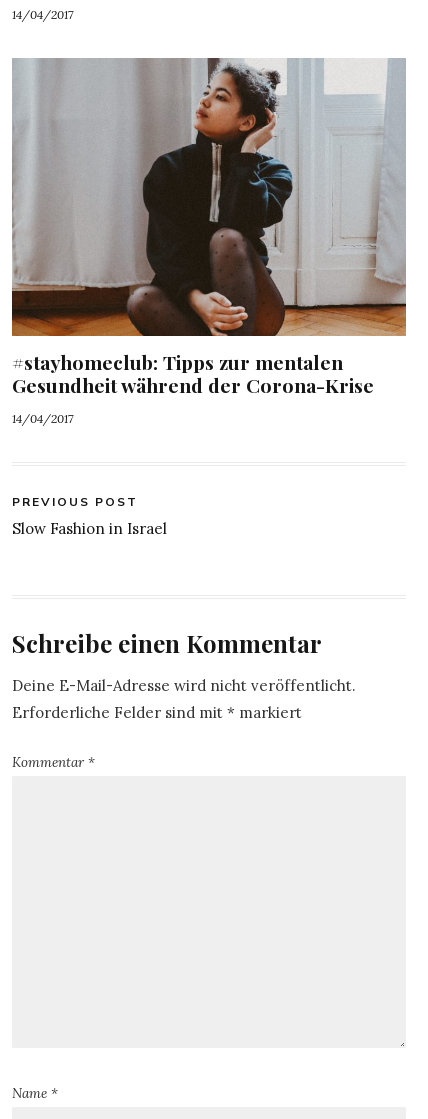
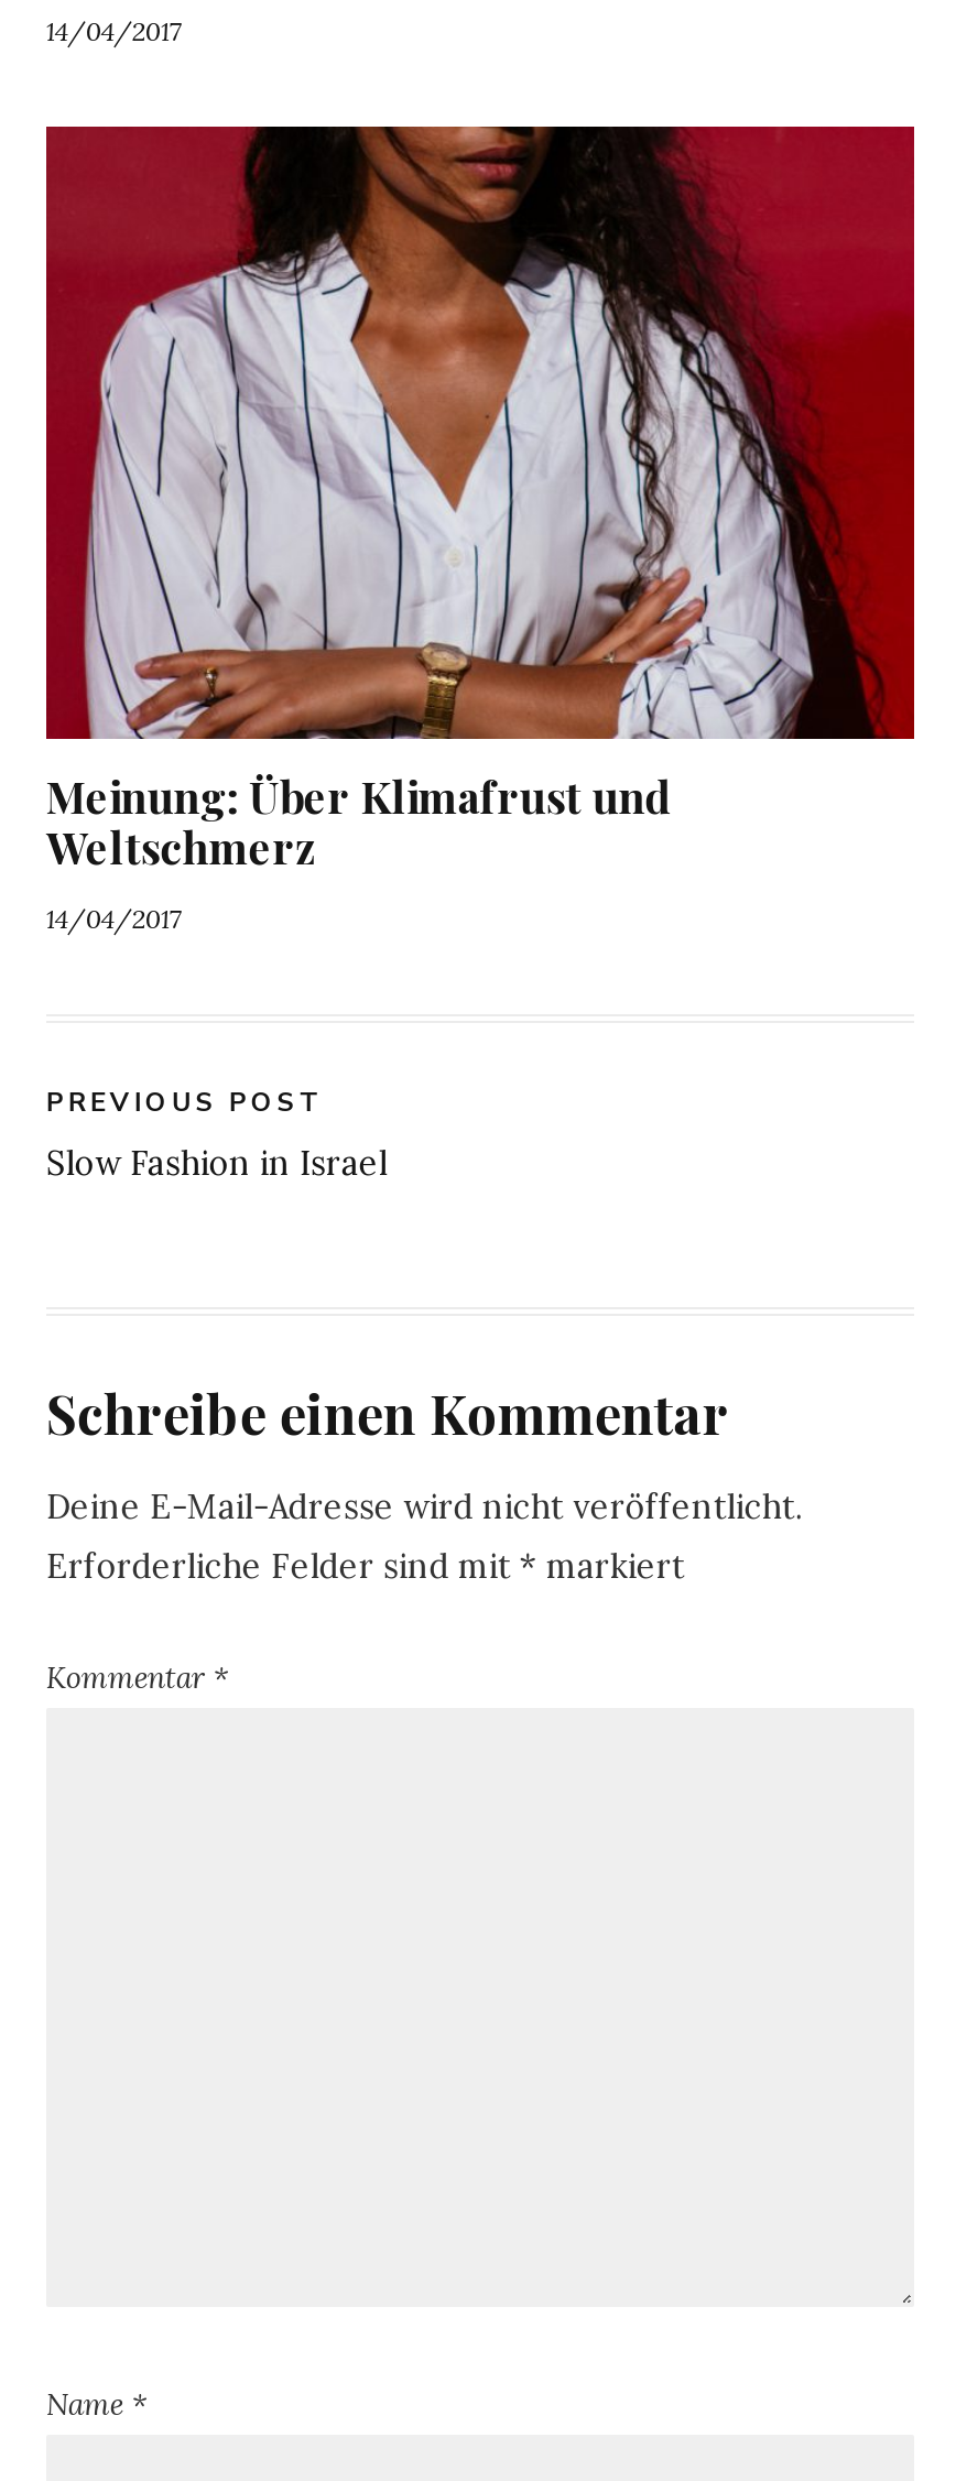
[11,57,407,398] [image] | #stayhomeclub: Tipps zur mentalen | Gesundheit während der Corona-Krise -> [44,126,916,875] [image] | Meinung: Über Klimafrust und | Weltschmerz

